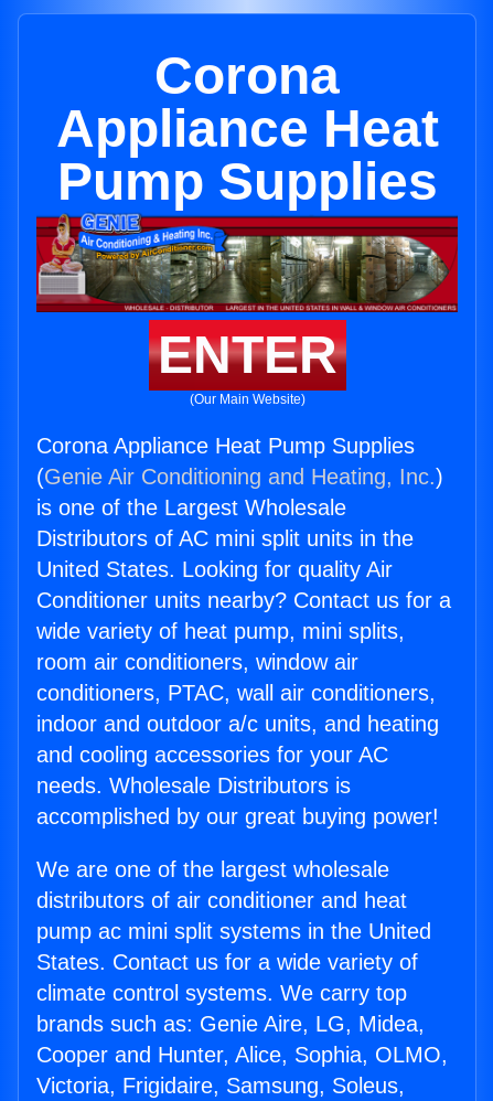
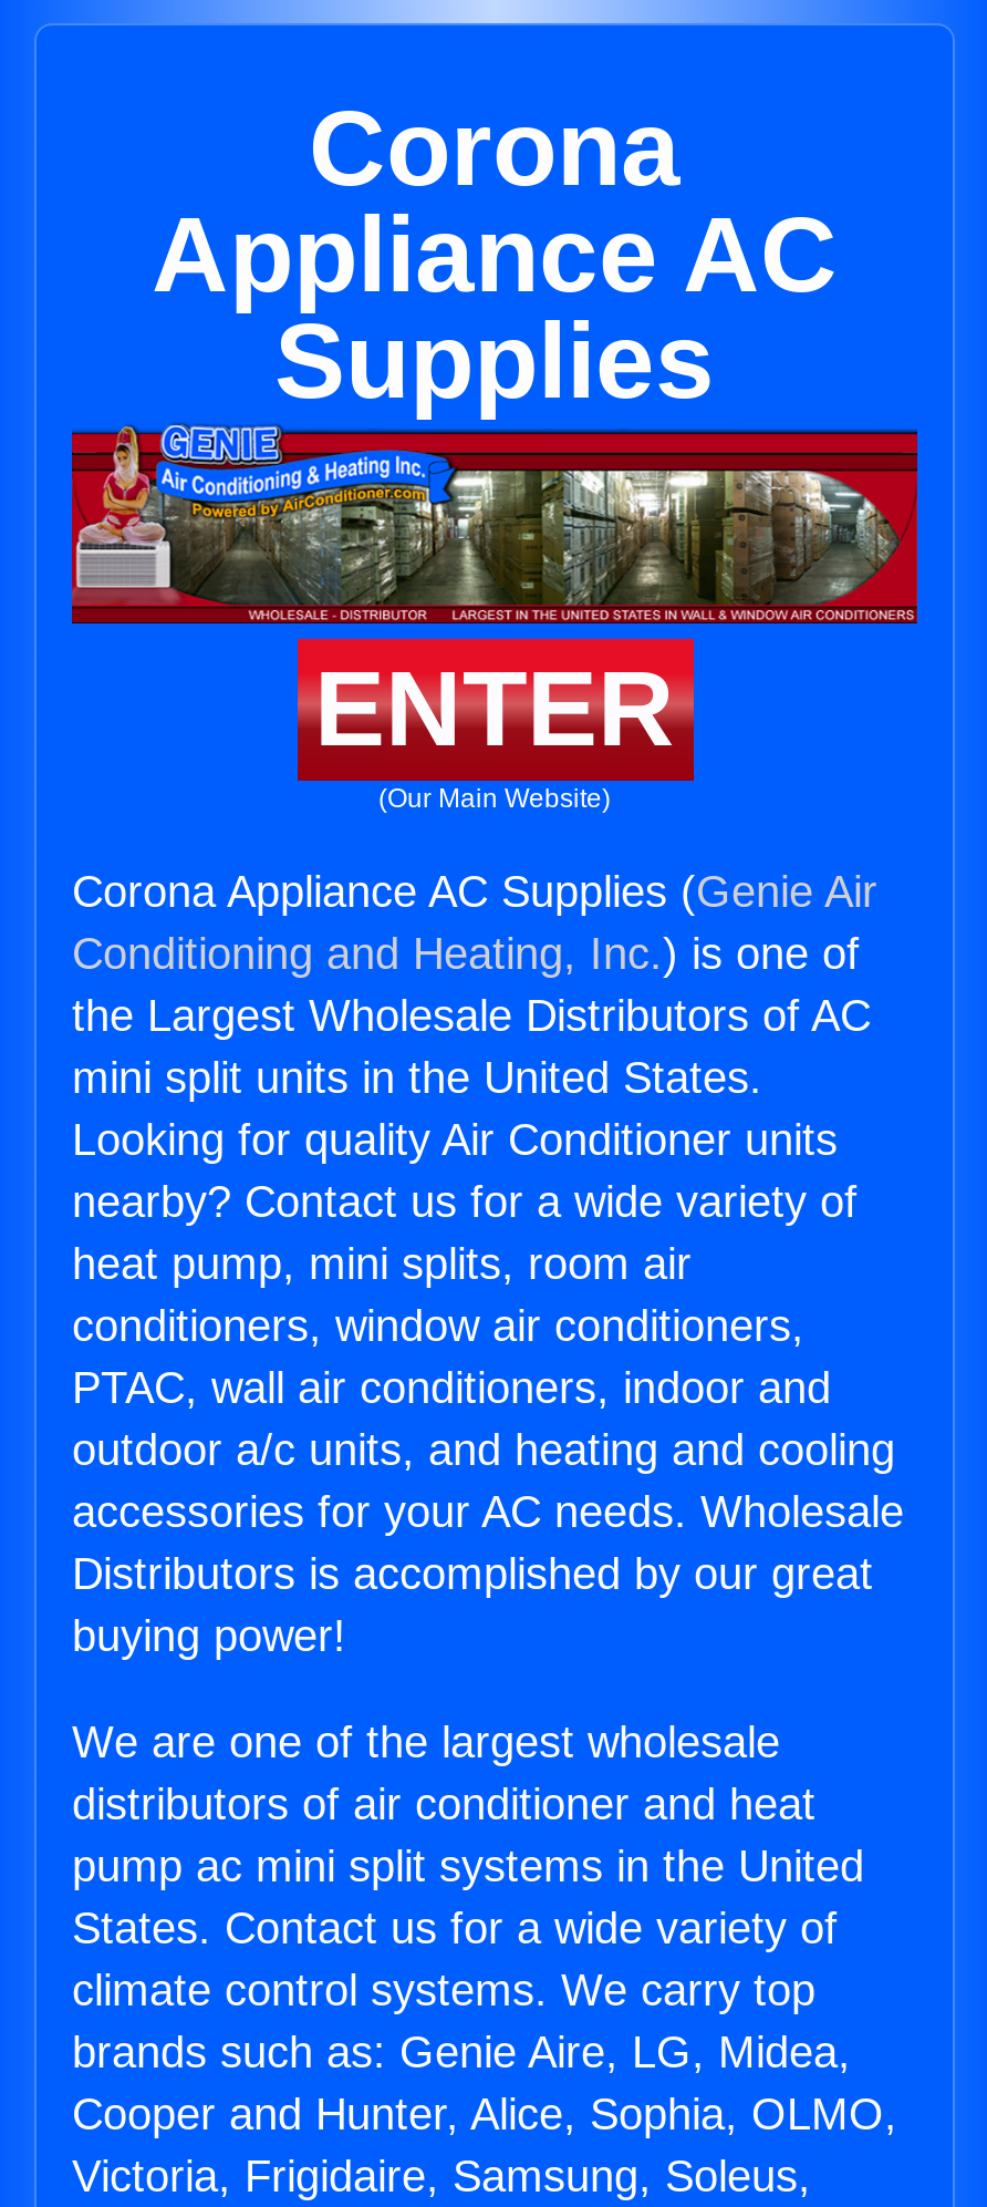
[56,99,438,211] Appliance Heat | Pump Supplies -> [152,196,838,420] Appliance AC | Supplies
[36,434,451,829] Corona Appliance Heat Pump Supplies | (Genie Air Conditioning and Heating, Inc.) | is one of the Largest Wholesale | Distributors of AC mini split units in the | United States. Looking for quality Air | Conditioner units nearby? Contact us for a | wide variety of heat pump, mini splits, | room air conditioners, window air | conditioners, PTAC, wall air conditioners, | indoor and outdoor a/c units, and heating | and cooling accessories for your AC | needs. Wholesale Distributors is | accomplished by our great buying power! -> [72,867,904,1660] Corona Appliance AC Supplies (Genie Air | Conditioning and Heating, Inc.) is one of | the Largest Wholesale Distributors of AC | mini split units in the United States. | Looking for quality Air Conditioner units | nearby? Contact us for a wide variety of | heat pump, mini splits, room air | conditioners, window air conditioners, | PTAC, wall air conditioners, indoor and | outdoor a/c units, and heating and cooling | accessories for your AC needs. Wholesale | Distributors is accomplished by our great | buying power!

